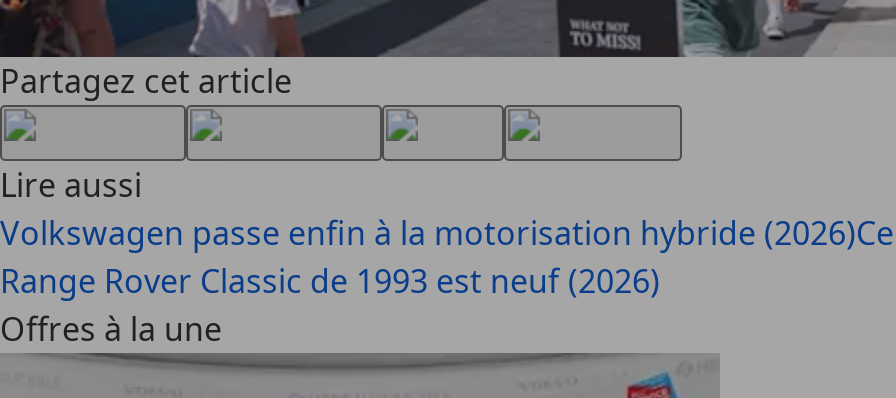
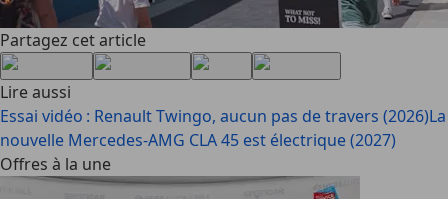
[0,210,894,302] Volkswagen passe enfin à la motorisation hybride (2026)Ce | Range Rover Classic de 1993 est neuf (2026) -> [0,105,446,151] Essai vidéo : Renault Twingo, aucun pas de travers (2026)La | nouvelle Mercedes-AMG CLA 45 est électrique (2027)

